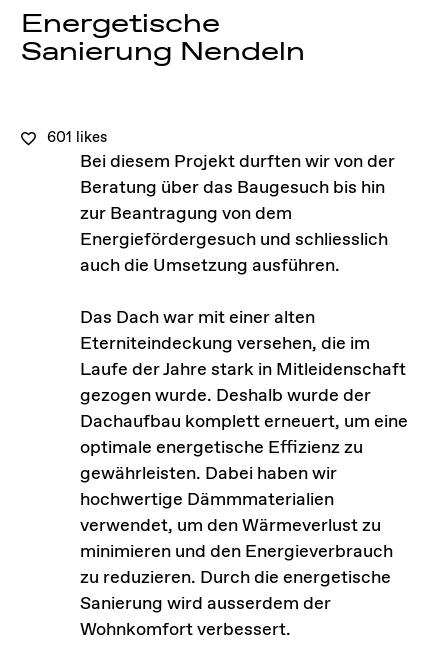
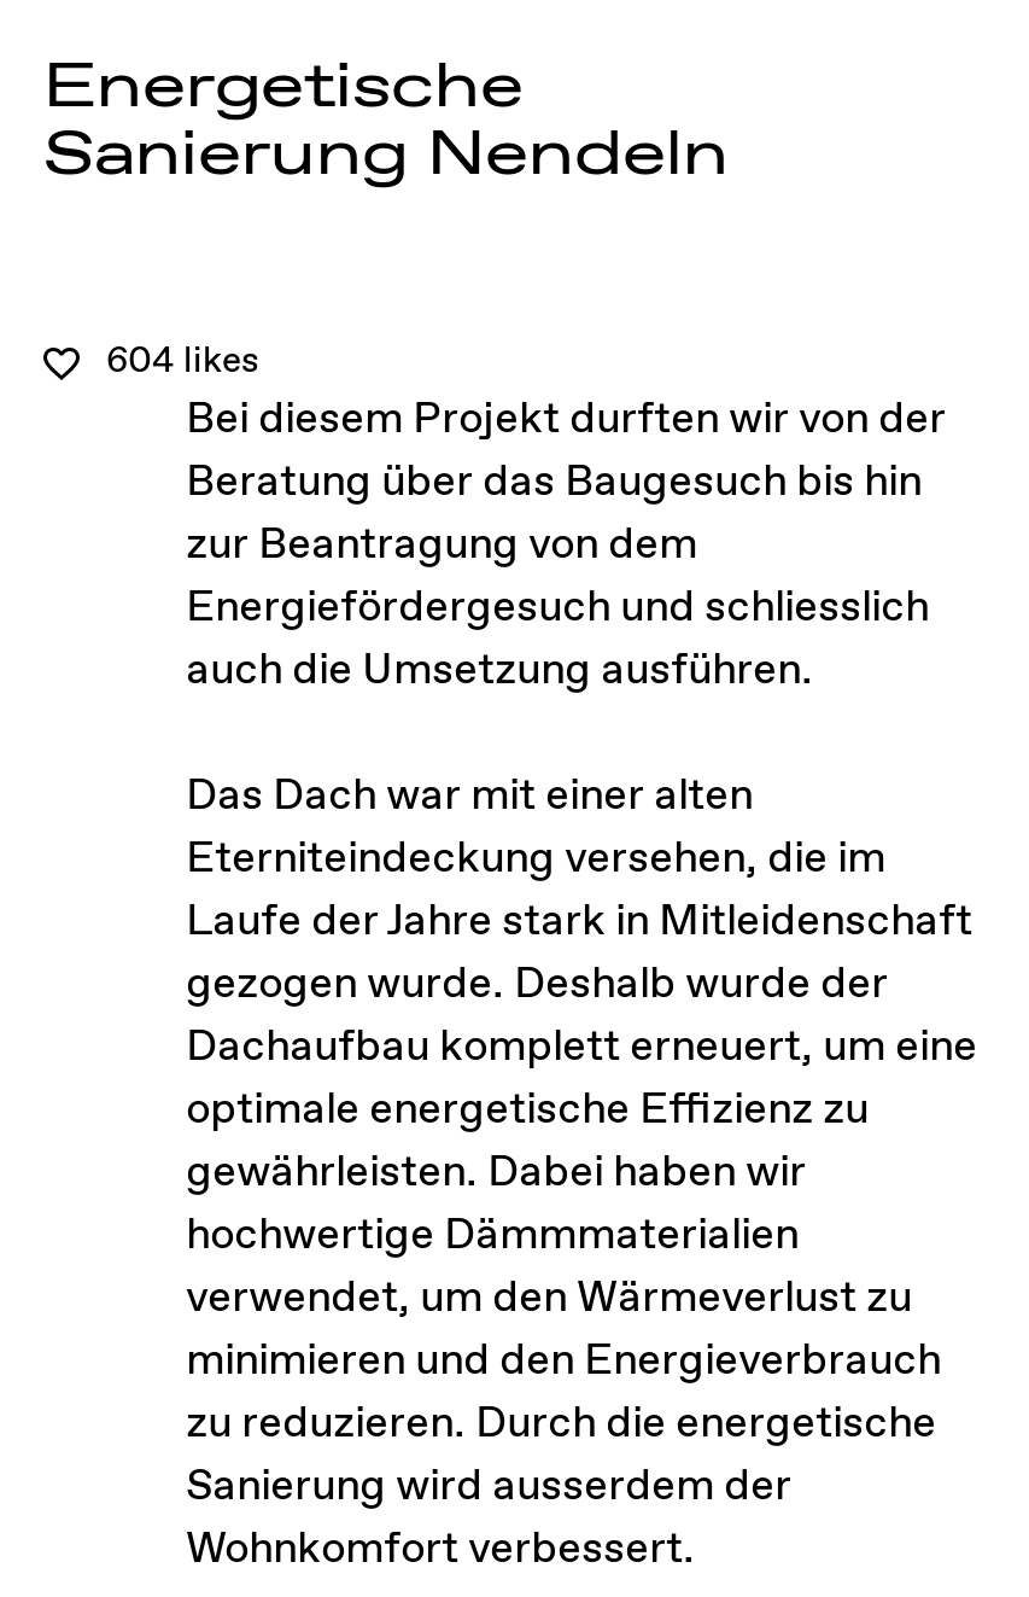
[47,128,107,148] 601 likes -> [106,339,258,387] 604 likes

